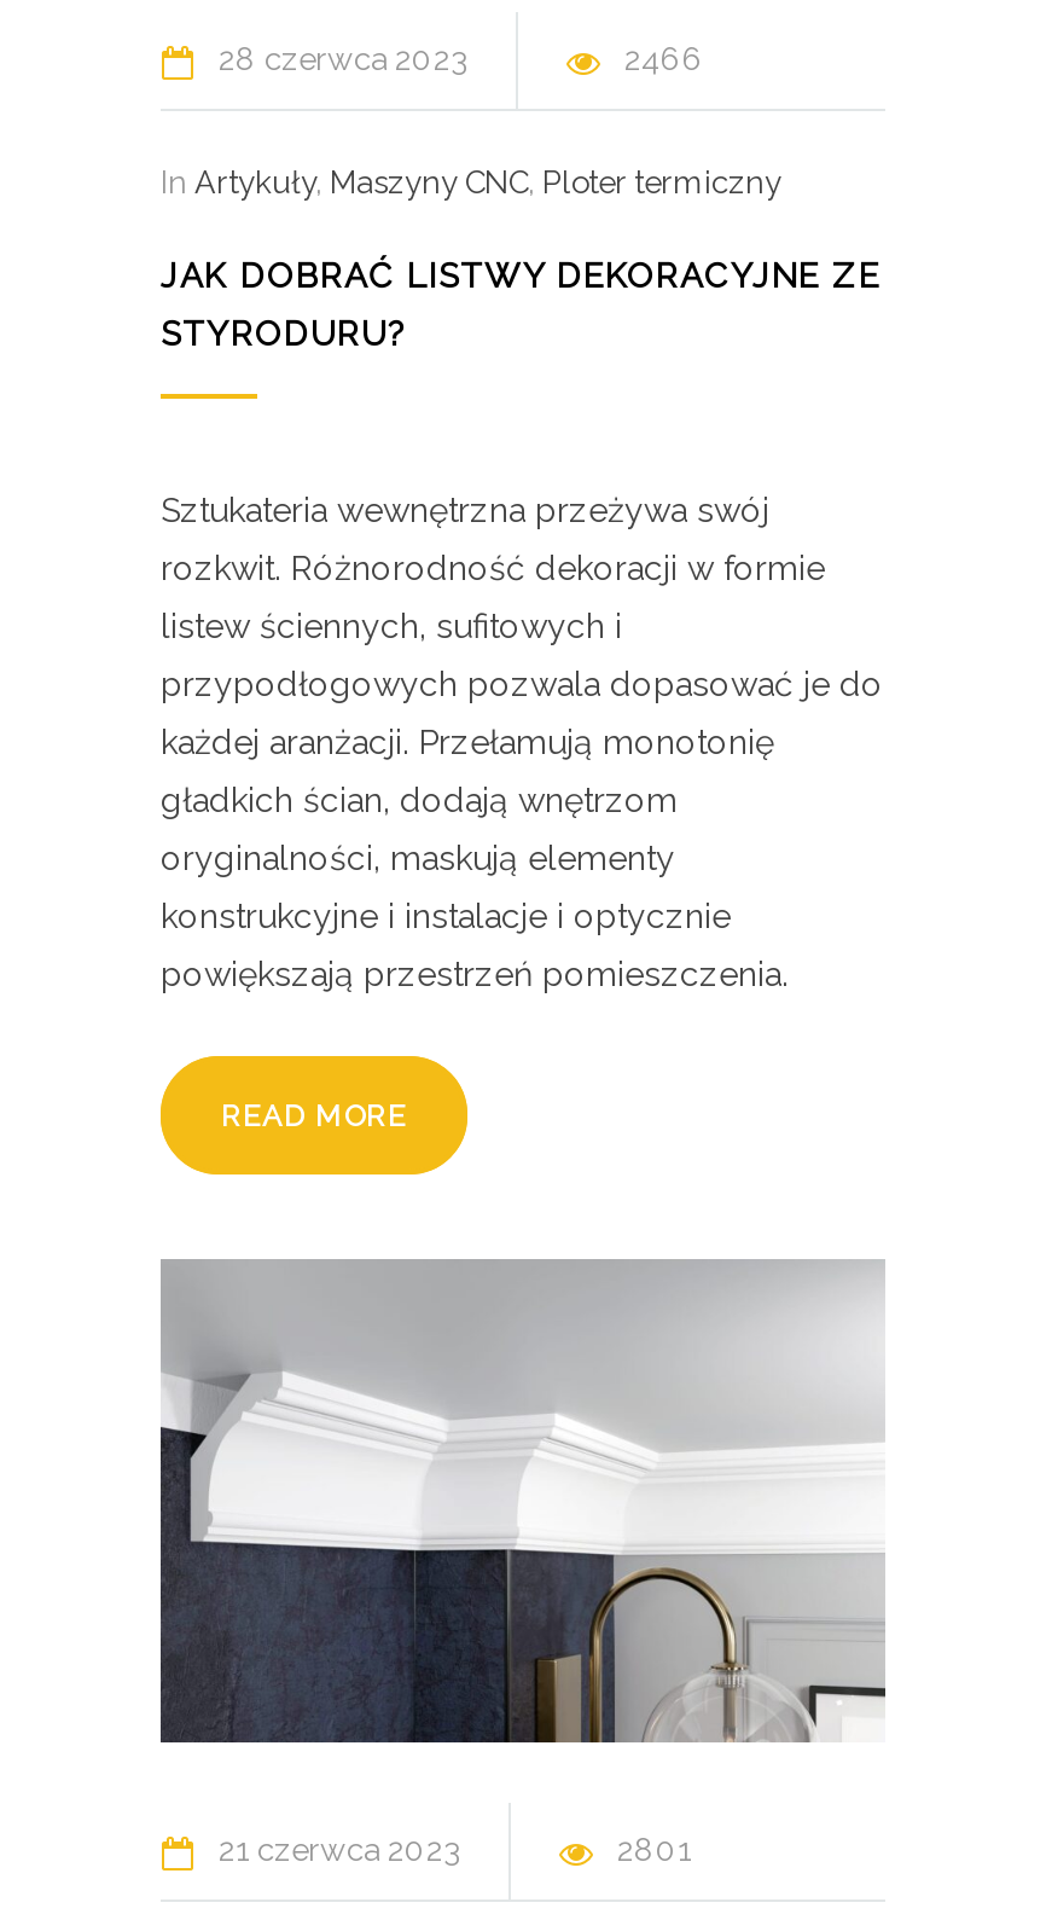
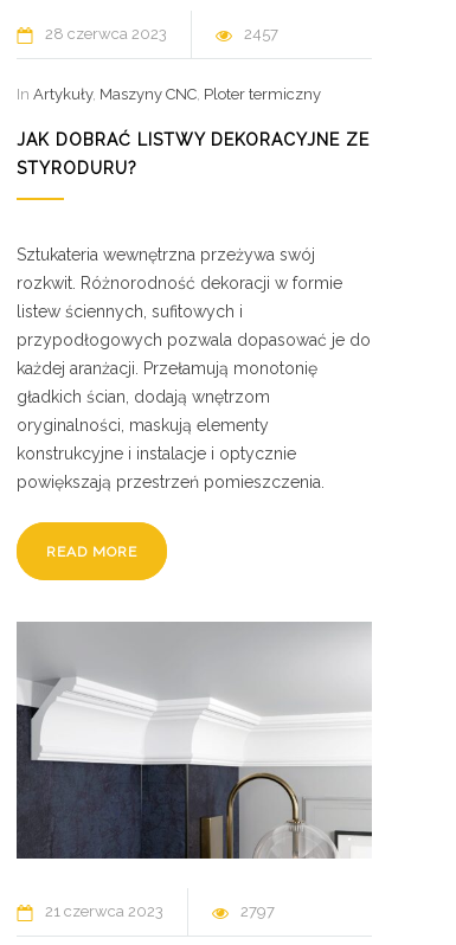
[624,41,704,77] 2466 -> [244,25,278,43] 2457
[617,1832,692,1868] 2801 -> [240,902,275,920] 2797

